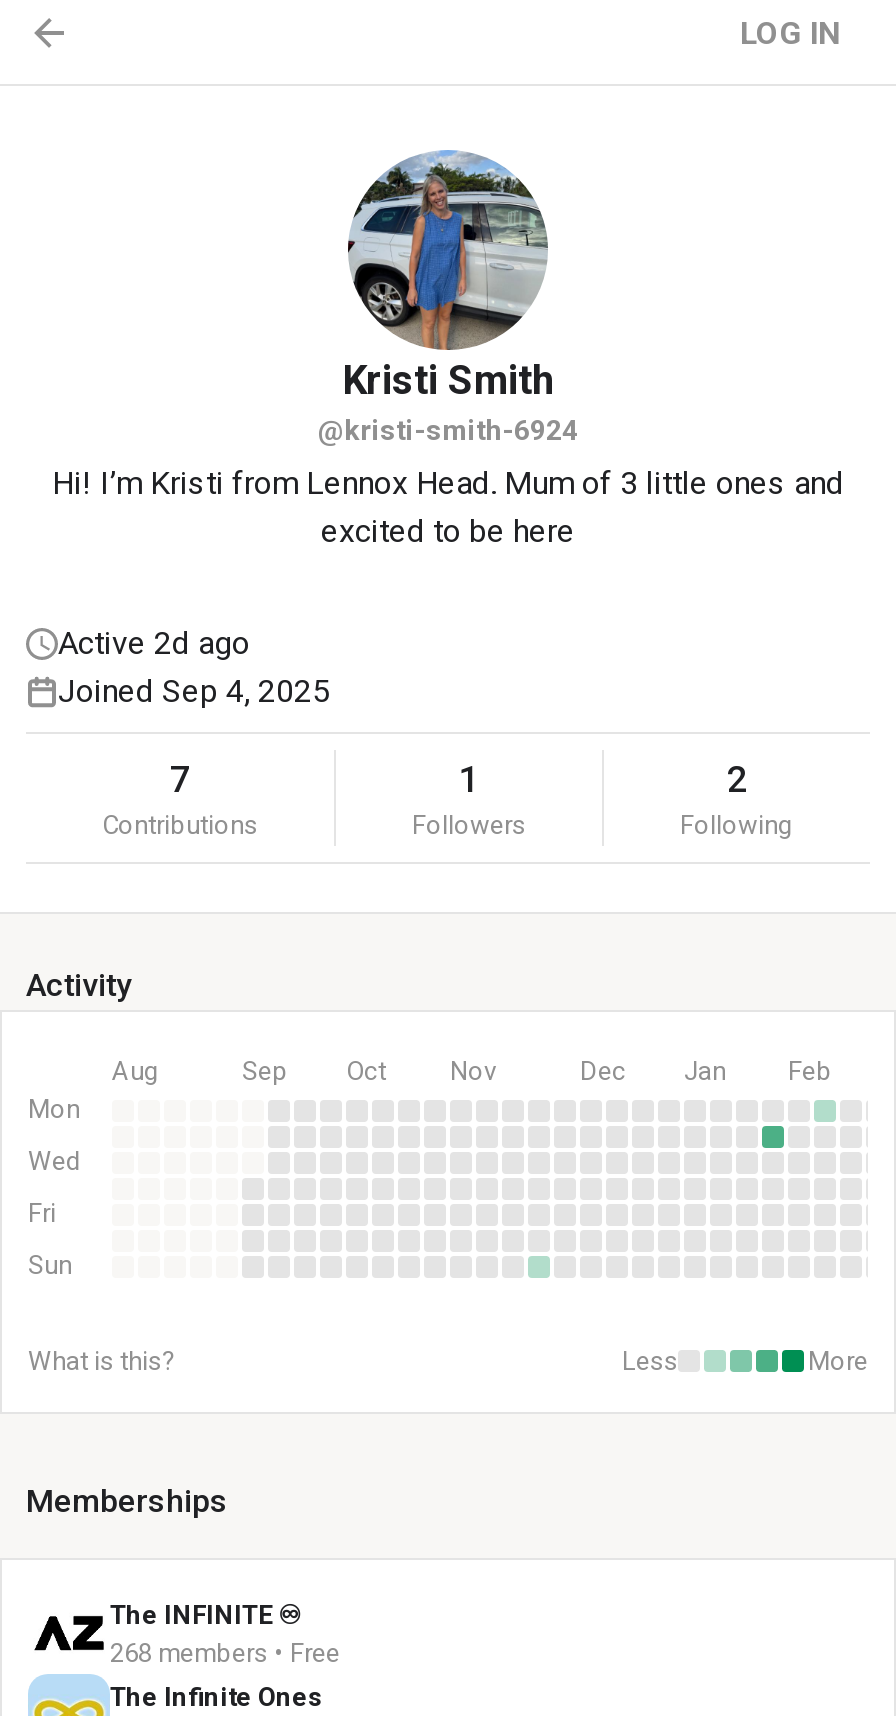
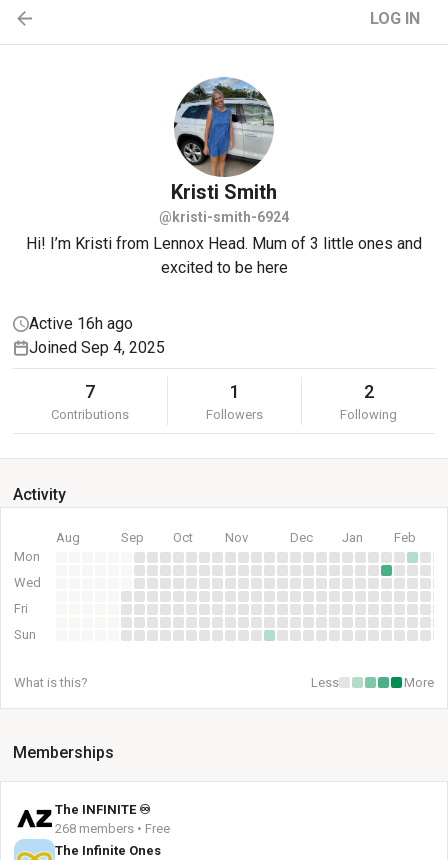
[58,624,250,662] Active 2d ago -> [29,314,133,333] Active 16h ago

